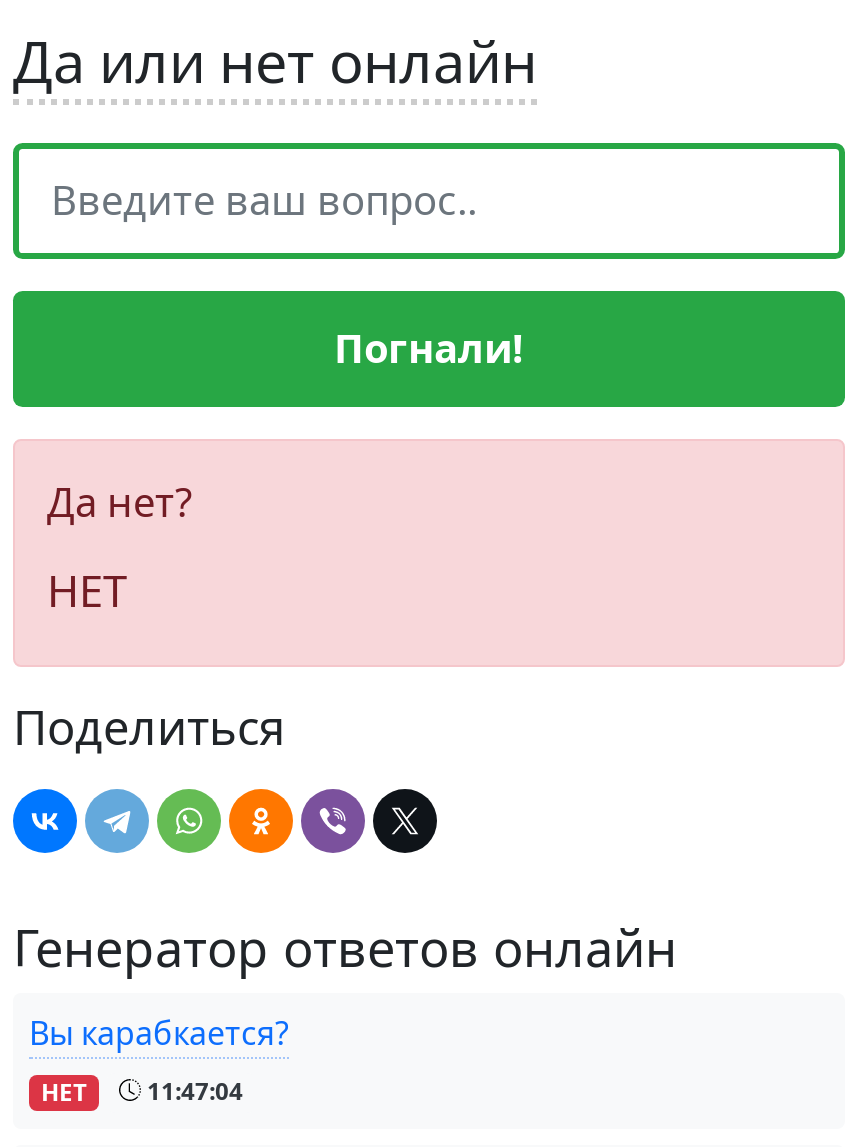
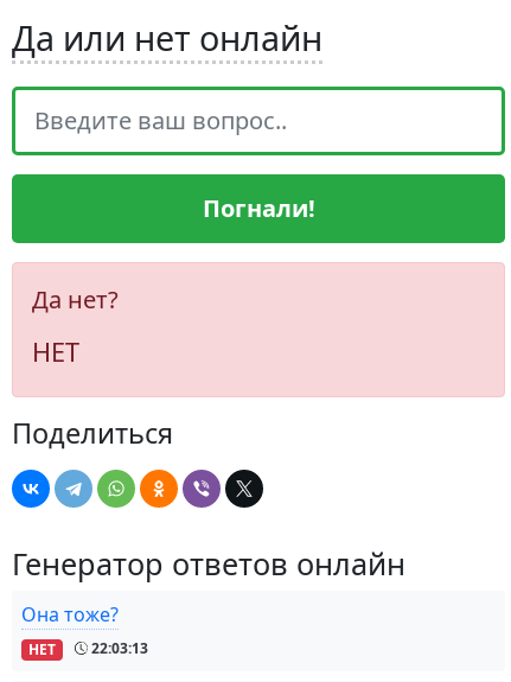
[29,1010,289,1054] Вы карабкается? -> [21,601,119,627] Она тоже?
[41,1074,243,1108] НЕТ 11:47:04 -> [28,639,148,659] НЕТ 22:03:13

